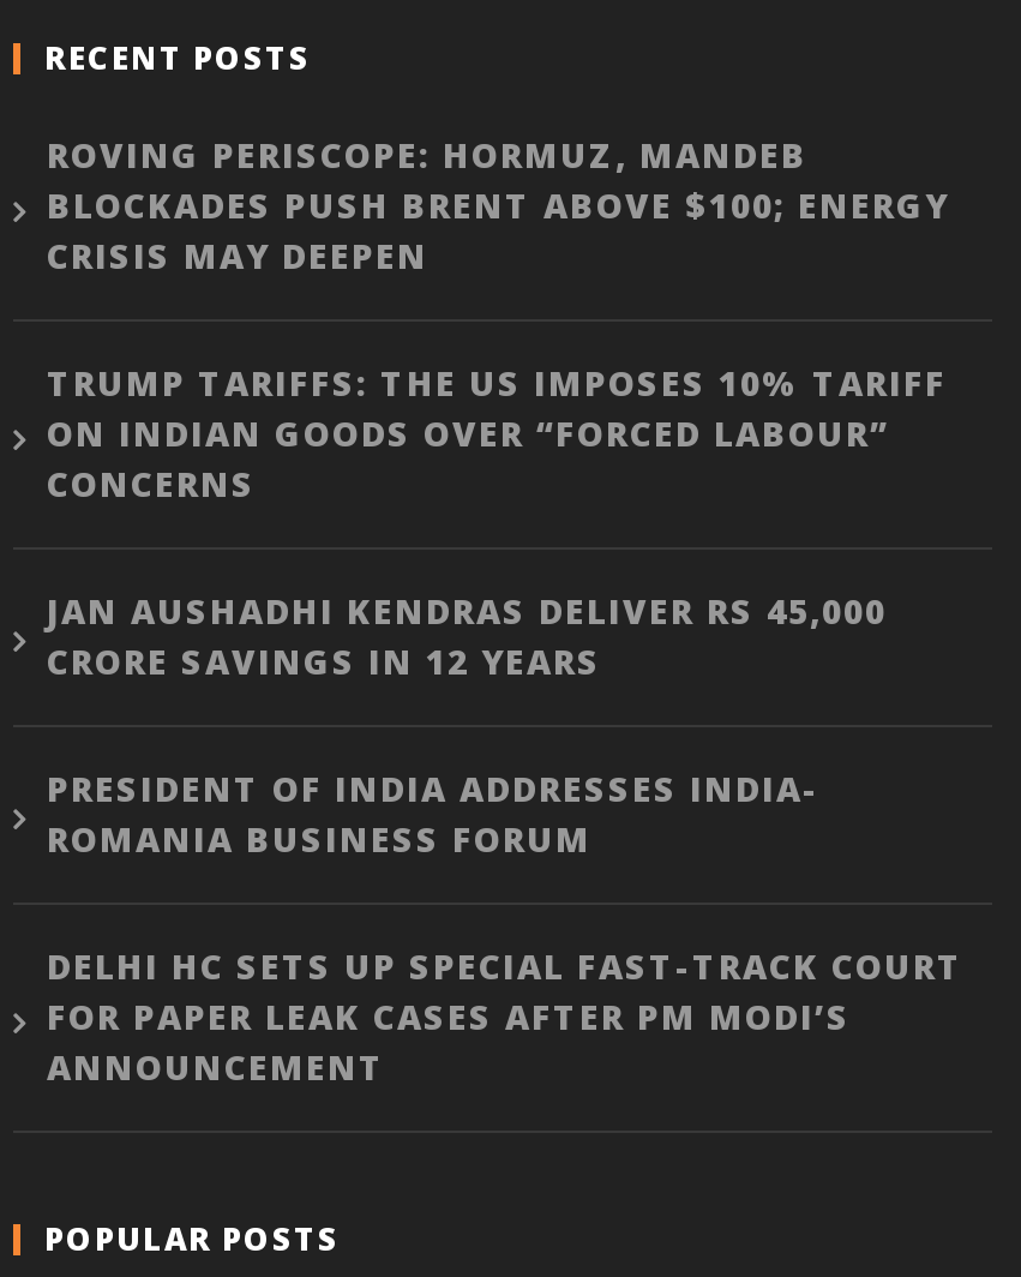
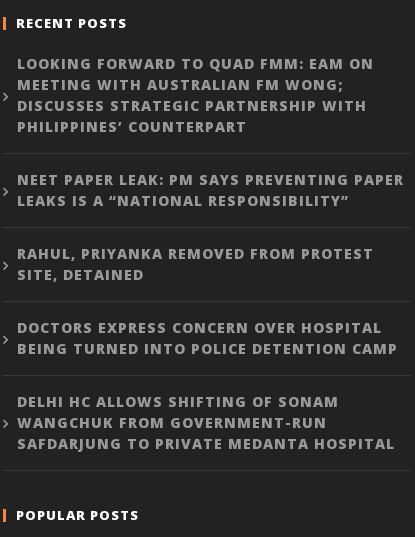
[47,133,949,280] ROVING PERISCOPE: HORMUZ, MANDEB | BLOCKADES PUSH BRENT ABOVE $100; ENERGY | CRISIS MAY DEEPEN -> [17,53,374,135] LOOKING FORWARD TO QUAD FMM: EAM ON | MEETING WITH AUSTRALIAN FM WONG; | DISCUSSES STRATEGIC PARTNERSHIP WITH | PHILIPPINES’ COUNTERPART
[47,361,947,508] TRUMP TARIFFS: THE US IMPOSES 10% TARIFF | ON INDIAN GOODS OVER “FORCED LABOUR” | CONCERNS -> [17,169,404,209] NEET PAPER LEAK: PM SAYS PREVENTING PAPER | LEAKS IS A “NATIONAL RESPONSIBILITY”
[47,589,887,685] JAN AUSHADHI KENDRAS DELIVER RS 45,000 | CRORE SAVINGS IN 12 YEARS -> [17,243,374,283] RAHUL, PRIYANKA REMOVED FROM PROTEST | SITE, DETAINED
[47,767,819,863] PRESIDENT OF INDIA ADDRESSES INDIA- | ROMANIA BUSINESS FORUM -> [17,317,398,357] DOCTORS EXPRESS CONCERN OVER HOSPITAL | BEING TURNED INTO POLICE DETENTION CAMP
[47,945,963,1091] DELHI HC SETS UP SPECIAL FAST-TRACK COURT | FOR PAPER LEAK CASES AFTER PM MODI’S | ANNOUNCEMENT -> [17,391,395,452] DELHI HC ALLOWS SHIFTING OF SONAM | WANGCHUK FROM GOVERNMENT-RUN | SAFDARJUNG TO PRIVATE MEDANTA HOSPITAL

